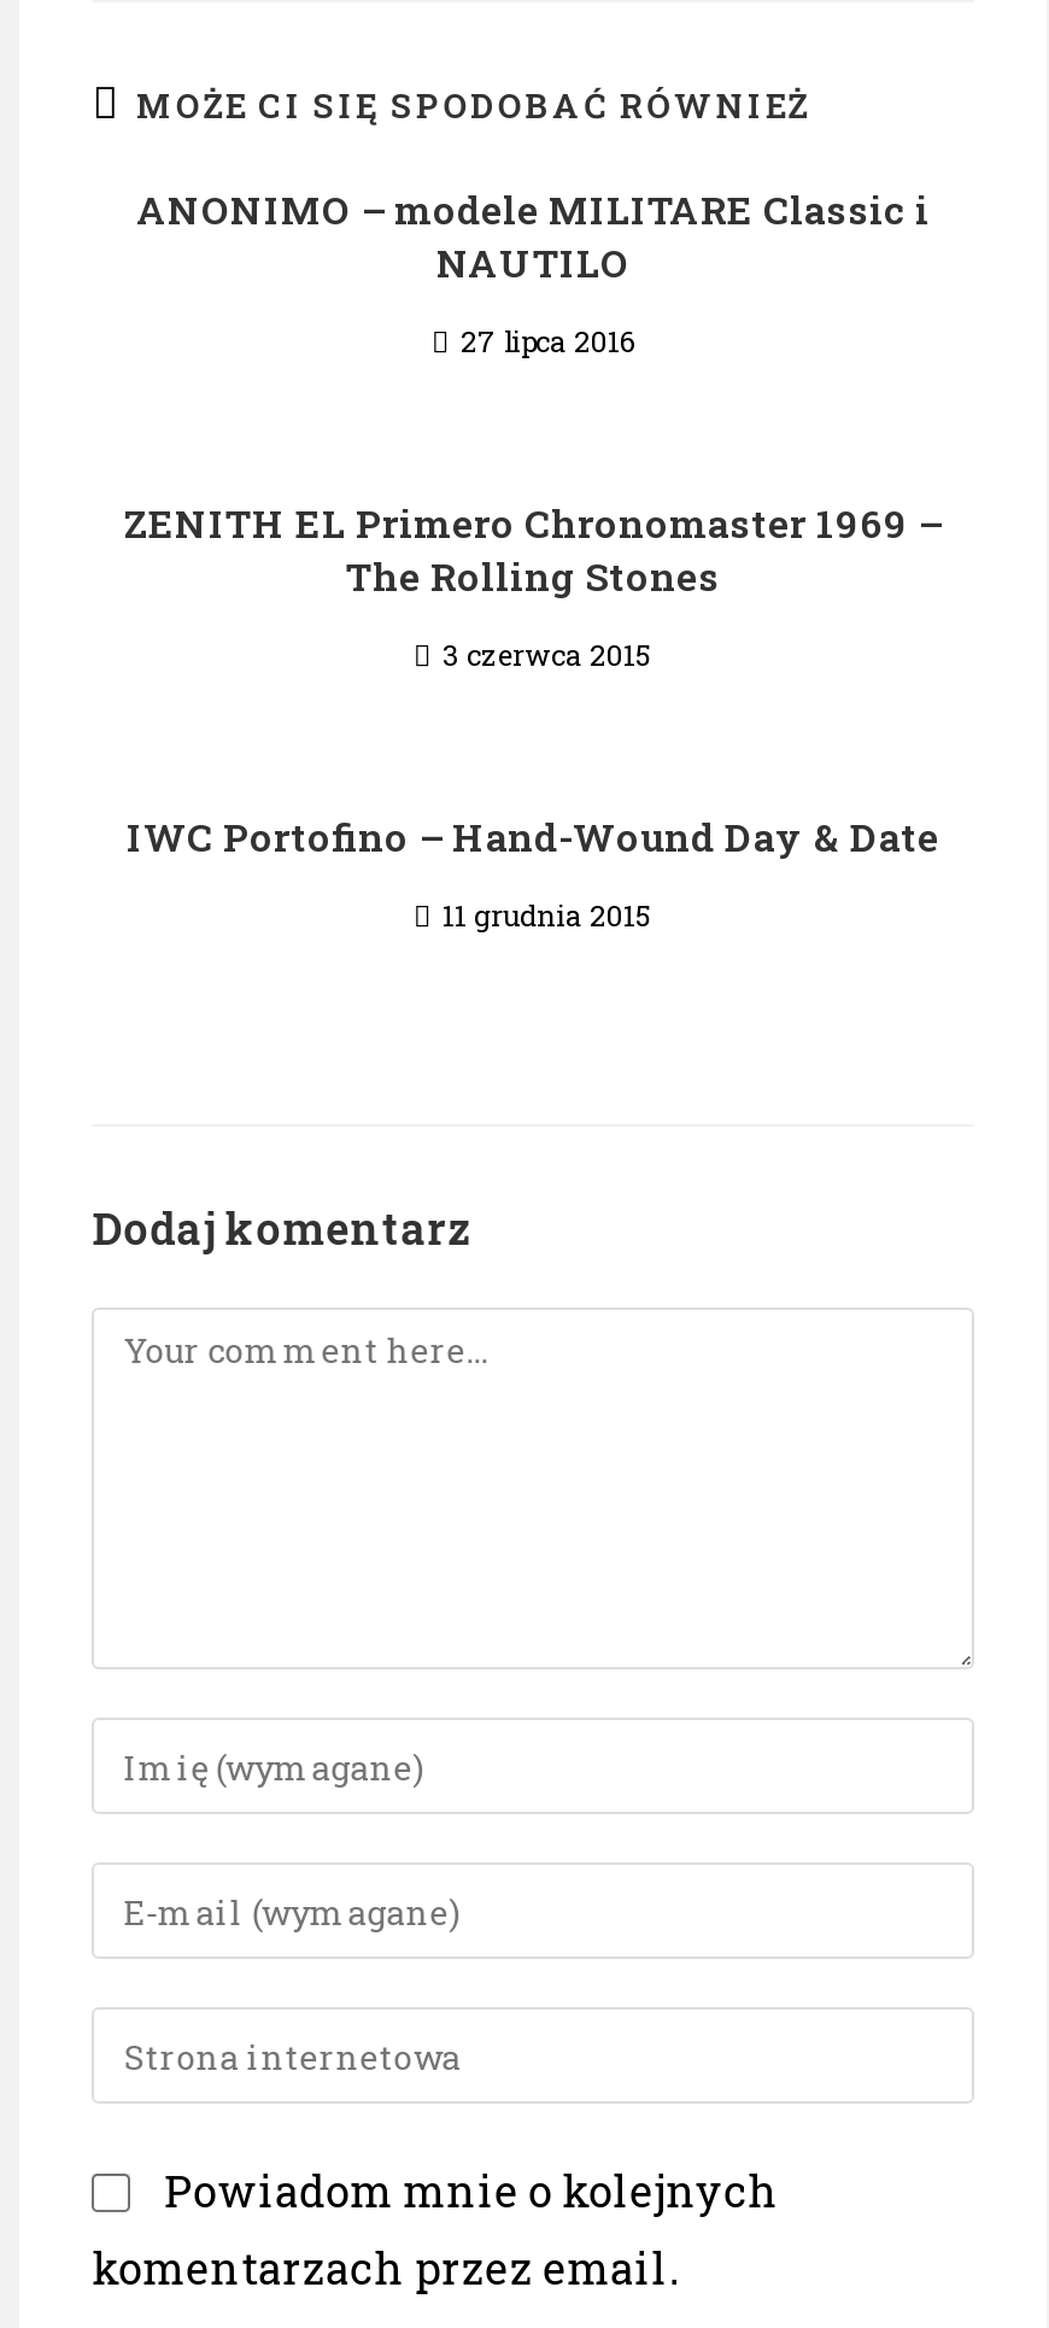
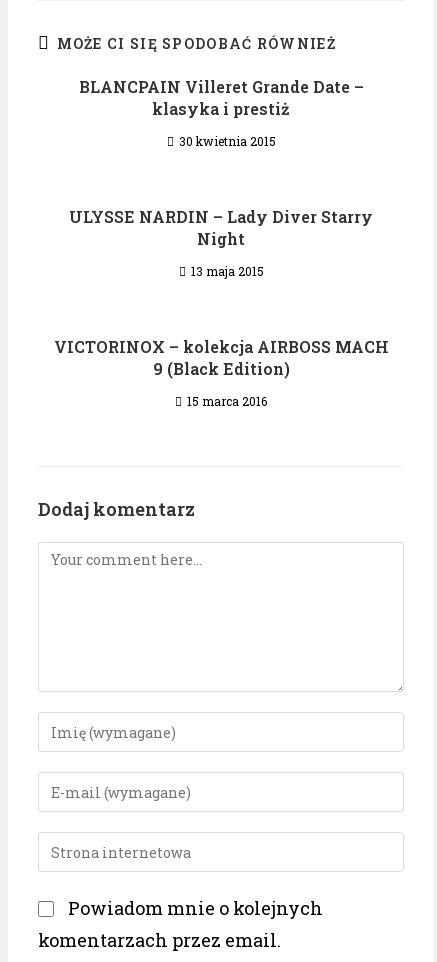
[136,183,930,287] ANONIMO – modele MILITARE Classic i | NAUTILO -> [78,76,363,119] BLANCPAIN Villeret Grande Date – | klasyka i prestiż
[461,321,634,359] 27 lipca 2016 -> [178,133,275,149] 30 kwietnia 2015
[124,497,942,601] ZENITH EL Primero Chronomaster 1969 – | The Rolling Stones -> [69,206,373,249] ULYSSE NARDIN – Lady Diver Starry | Night
[443,634,652,673] 3 czerwca 2015 -> [190,263,263,279] 13 maja 2015
[127,811,939,861] IWC Portofino – Hand-Wound Day & Date -> [53,336,388,379] VICTORINOX – kolekcja AIRBOSS MACH | 9 (Black Edition)
[443,895,652,934] 11 grudnia 2015 -> [187,393,267,409] 15 marca 2016

